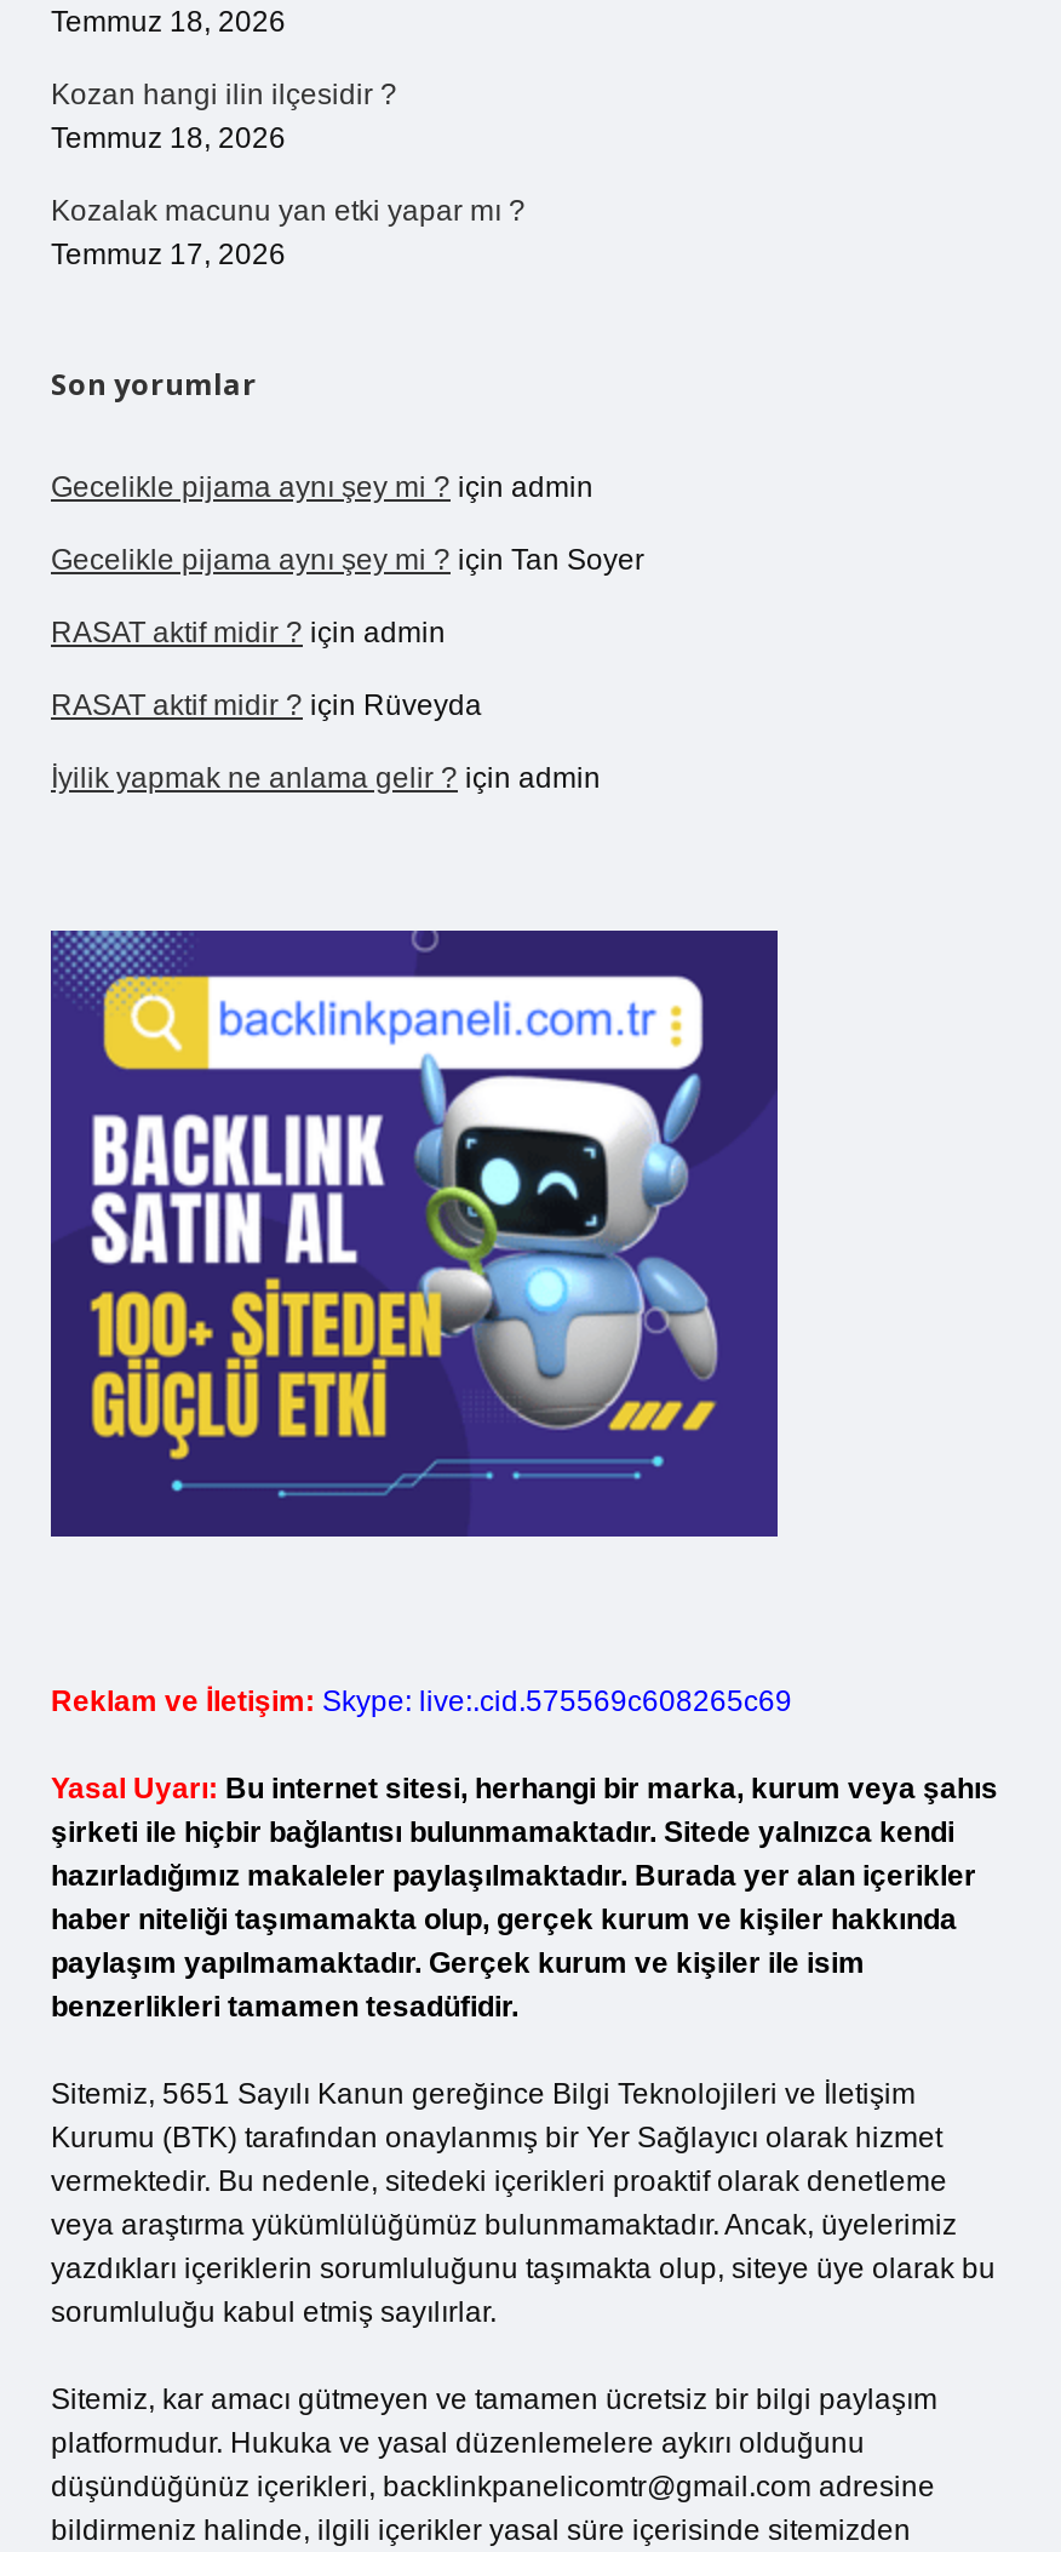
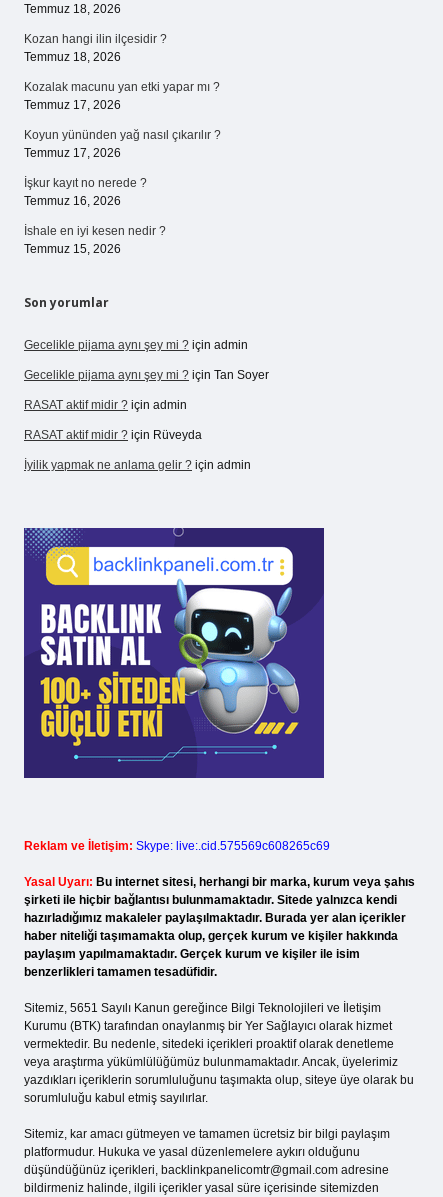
none -> [24,128,221,256] Koyun yününden yağ nasıl çıkarılır ? | Temmuz 17, 2026 | İşkur kayıt no nerede ? | Temmuz 16, 2026 | İshale en iyi kesen nedir ? | Temmuz 15, 2026

